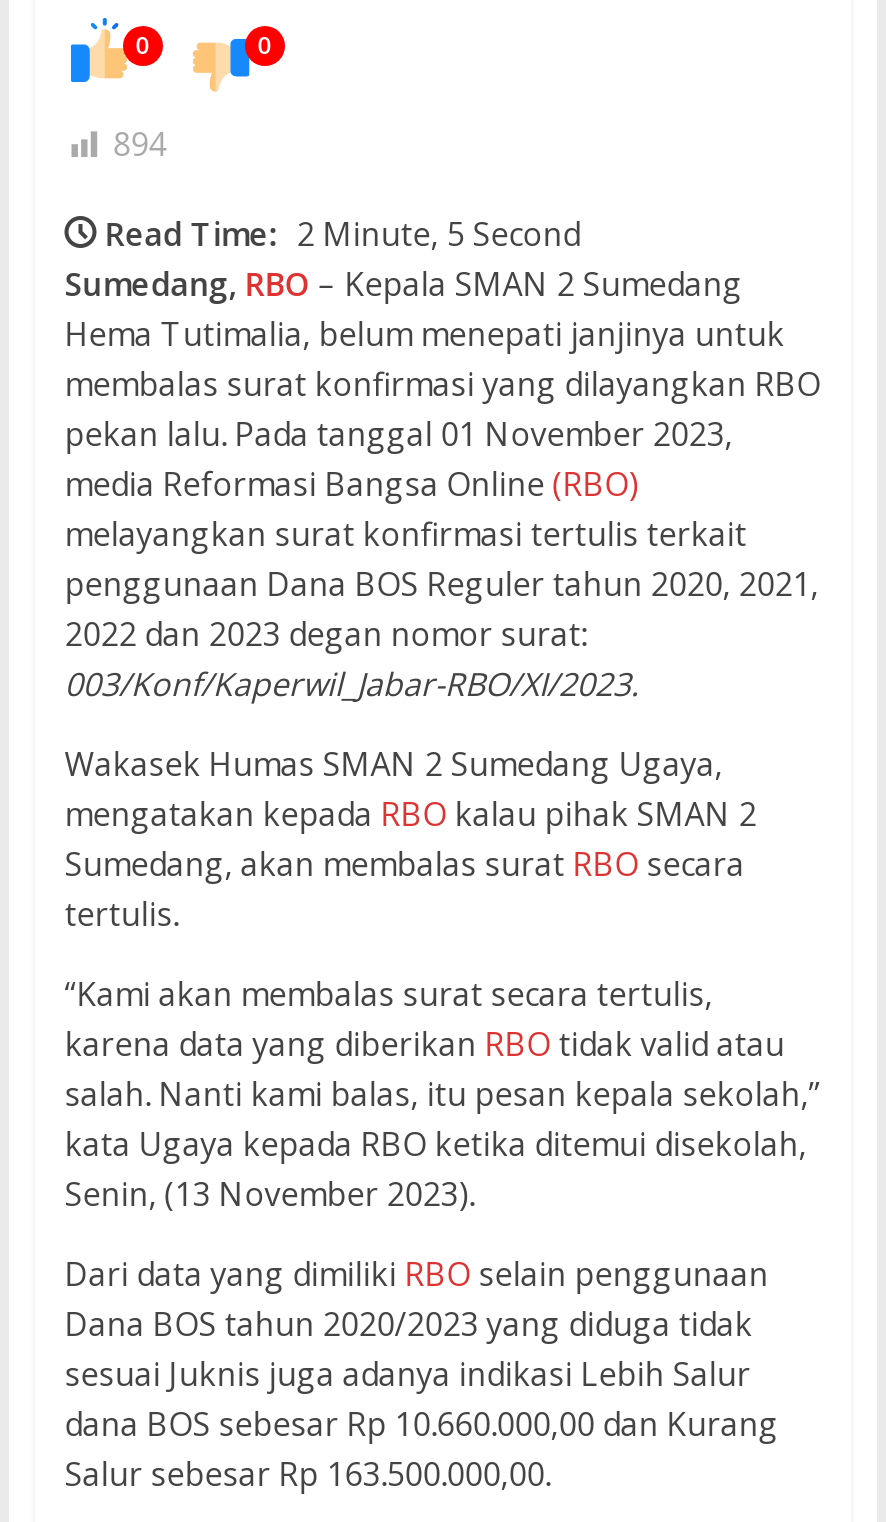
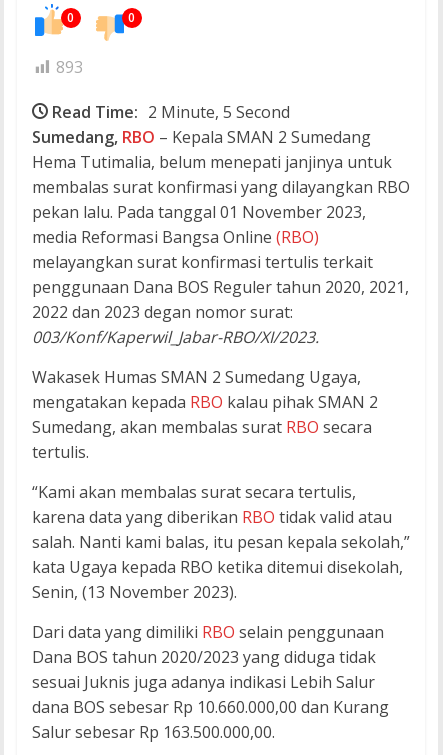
[113,122,167,166] 894 -> [56,56,83,78] 893

